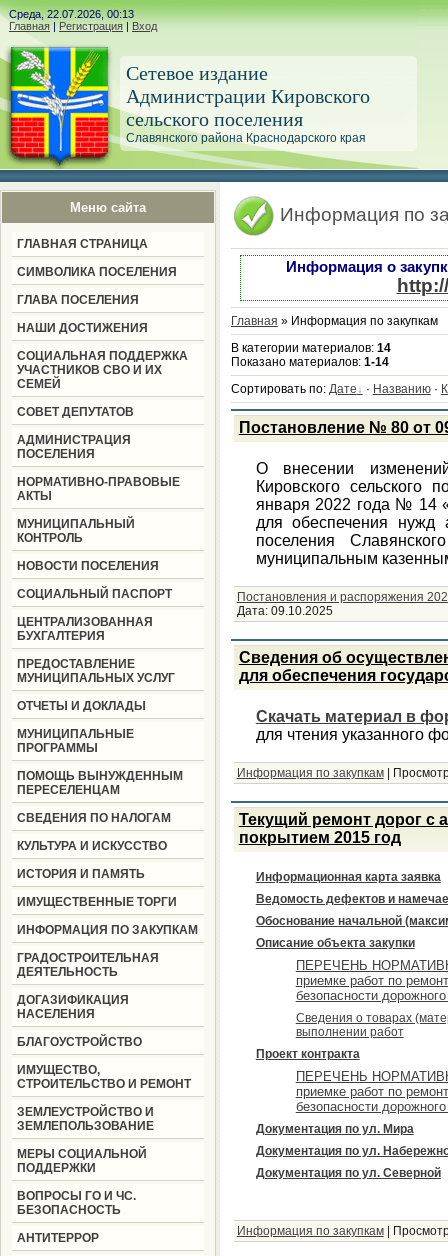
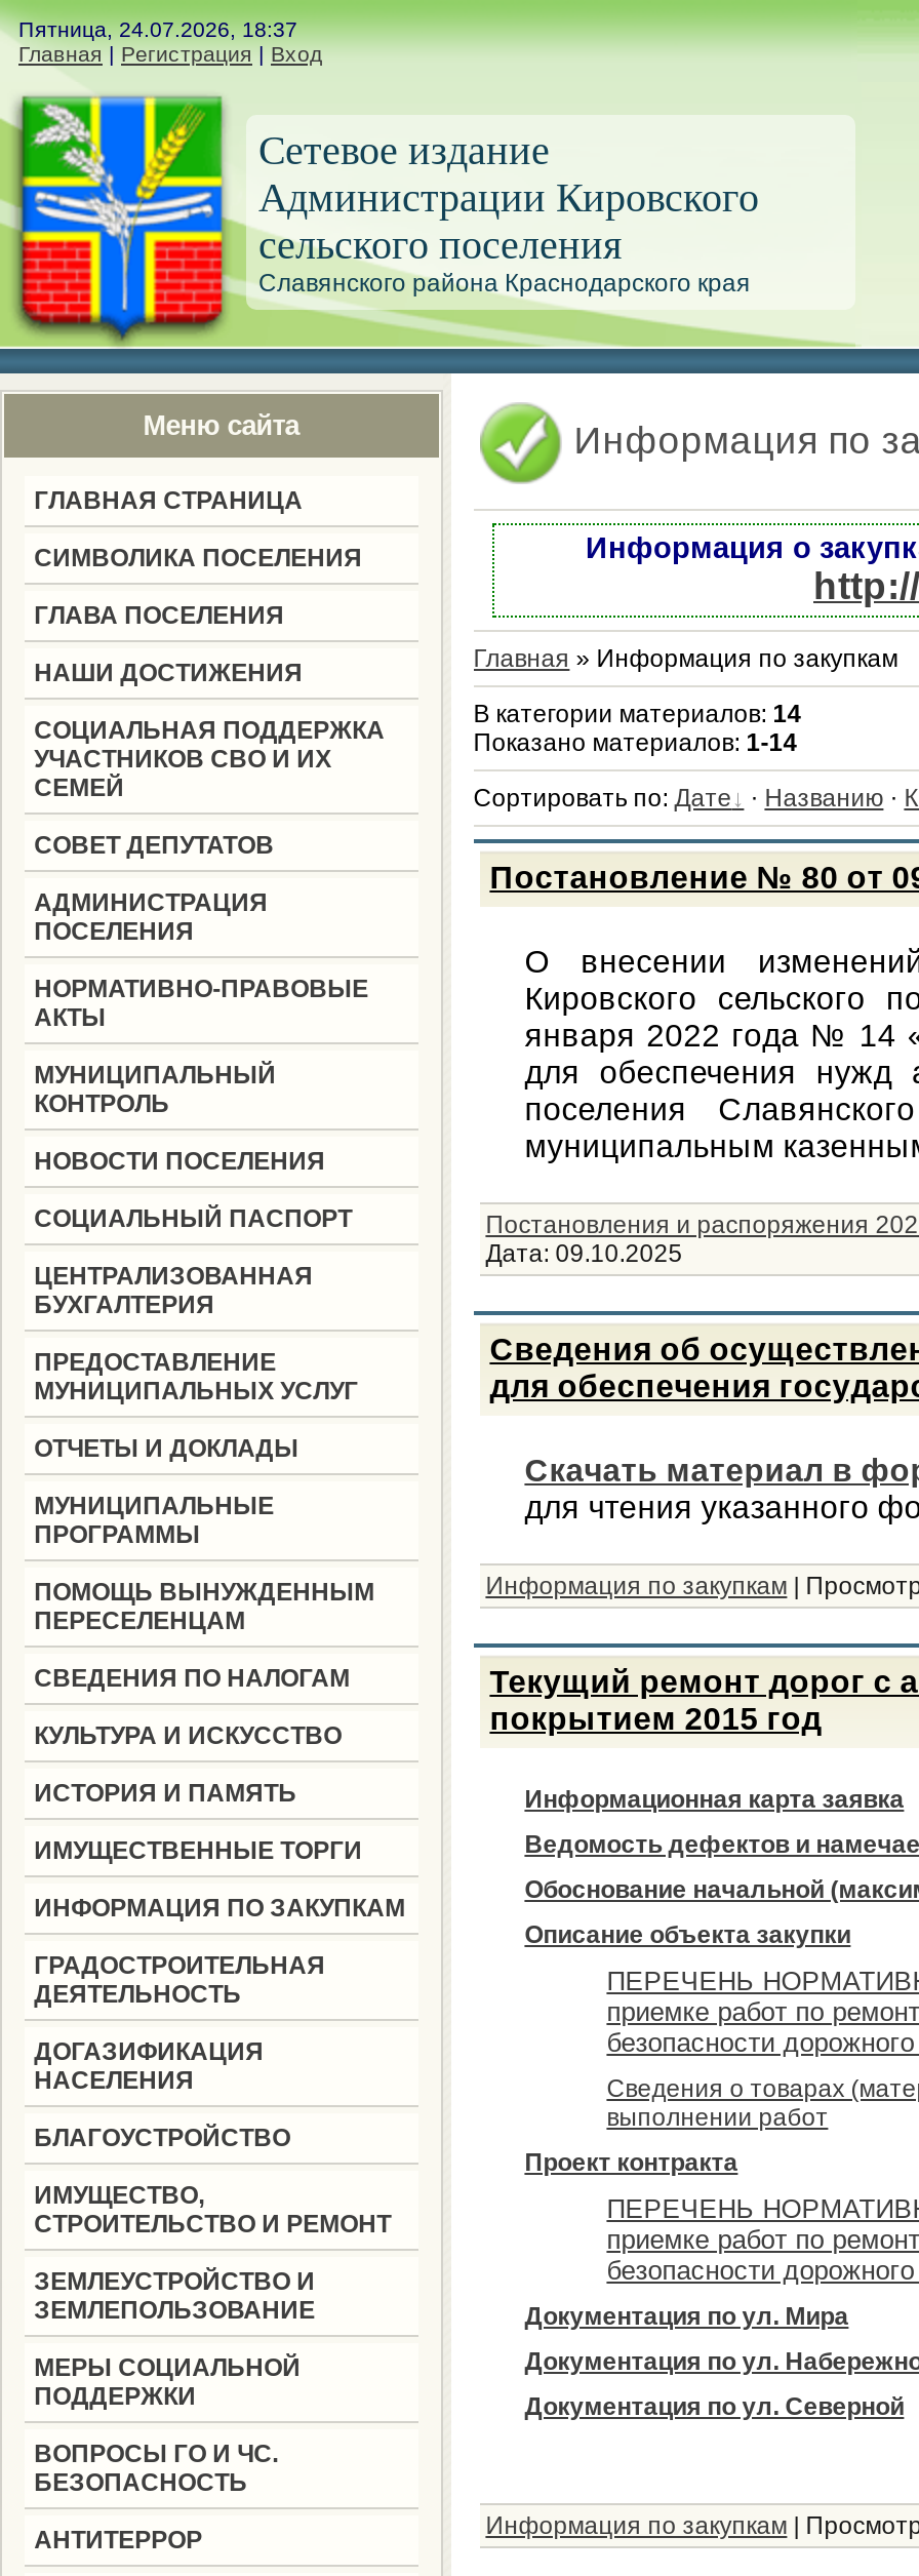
[0,8,134,20] Среда, 22.07.2026, 00:13 -> [0,16,297,41] Пятница, 24.07.2026, 18:37

